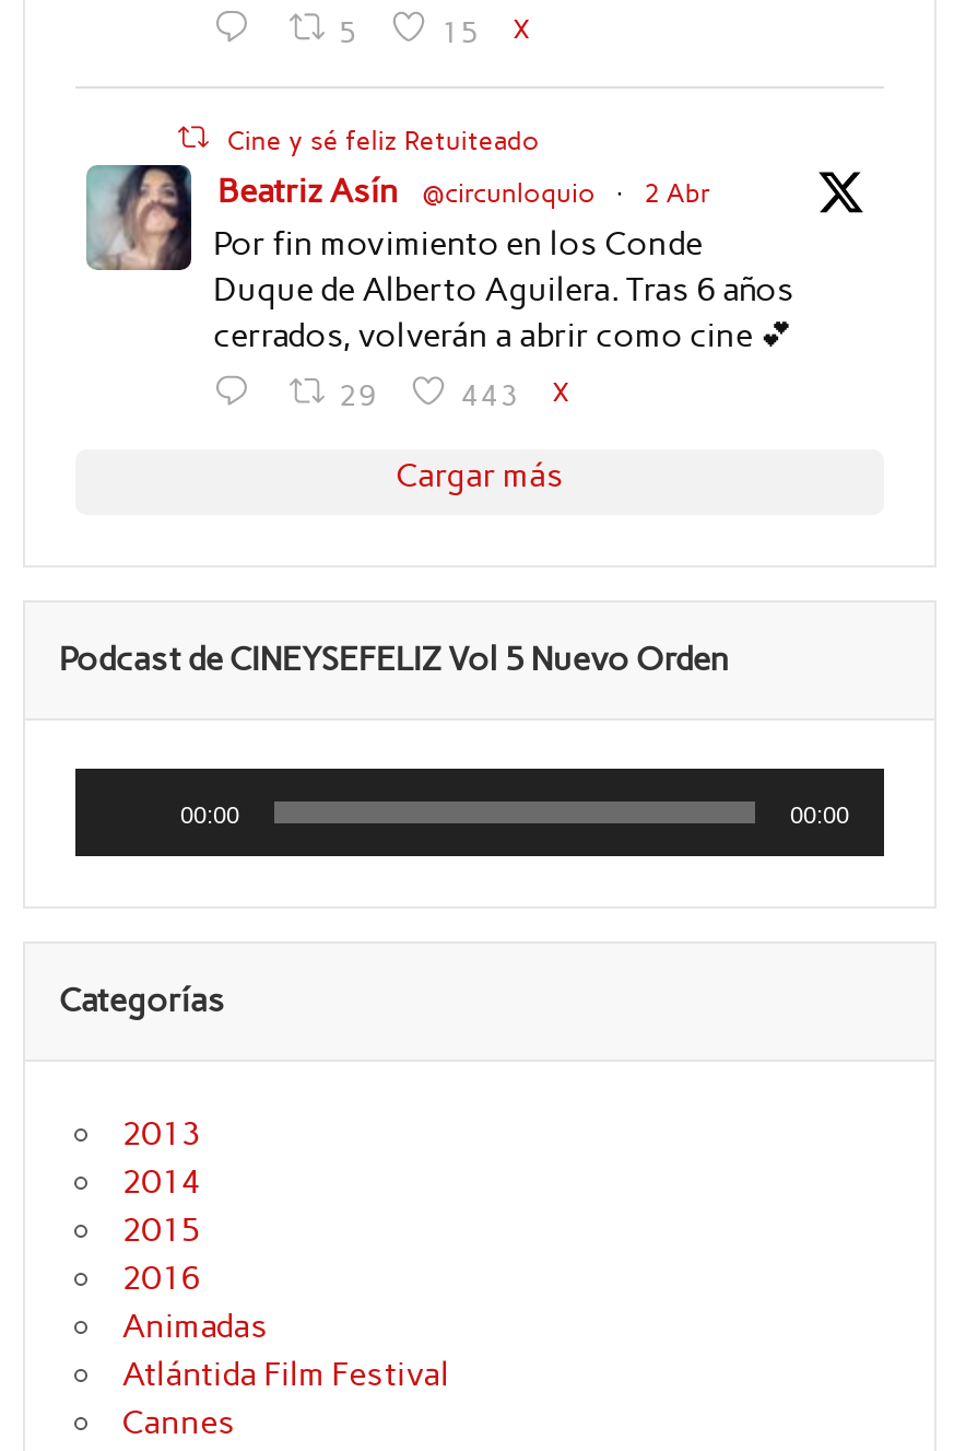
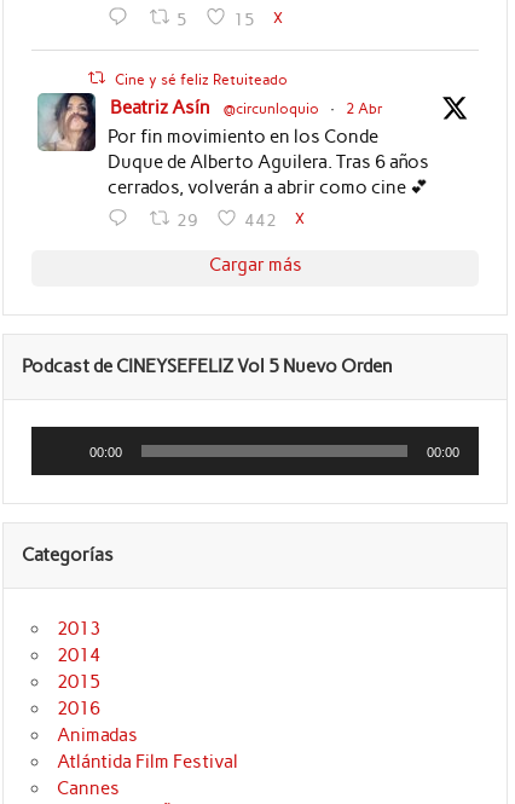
[460,376,570,413] 443 X -> [244,210,305,230] 442 X

